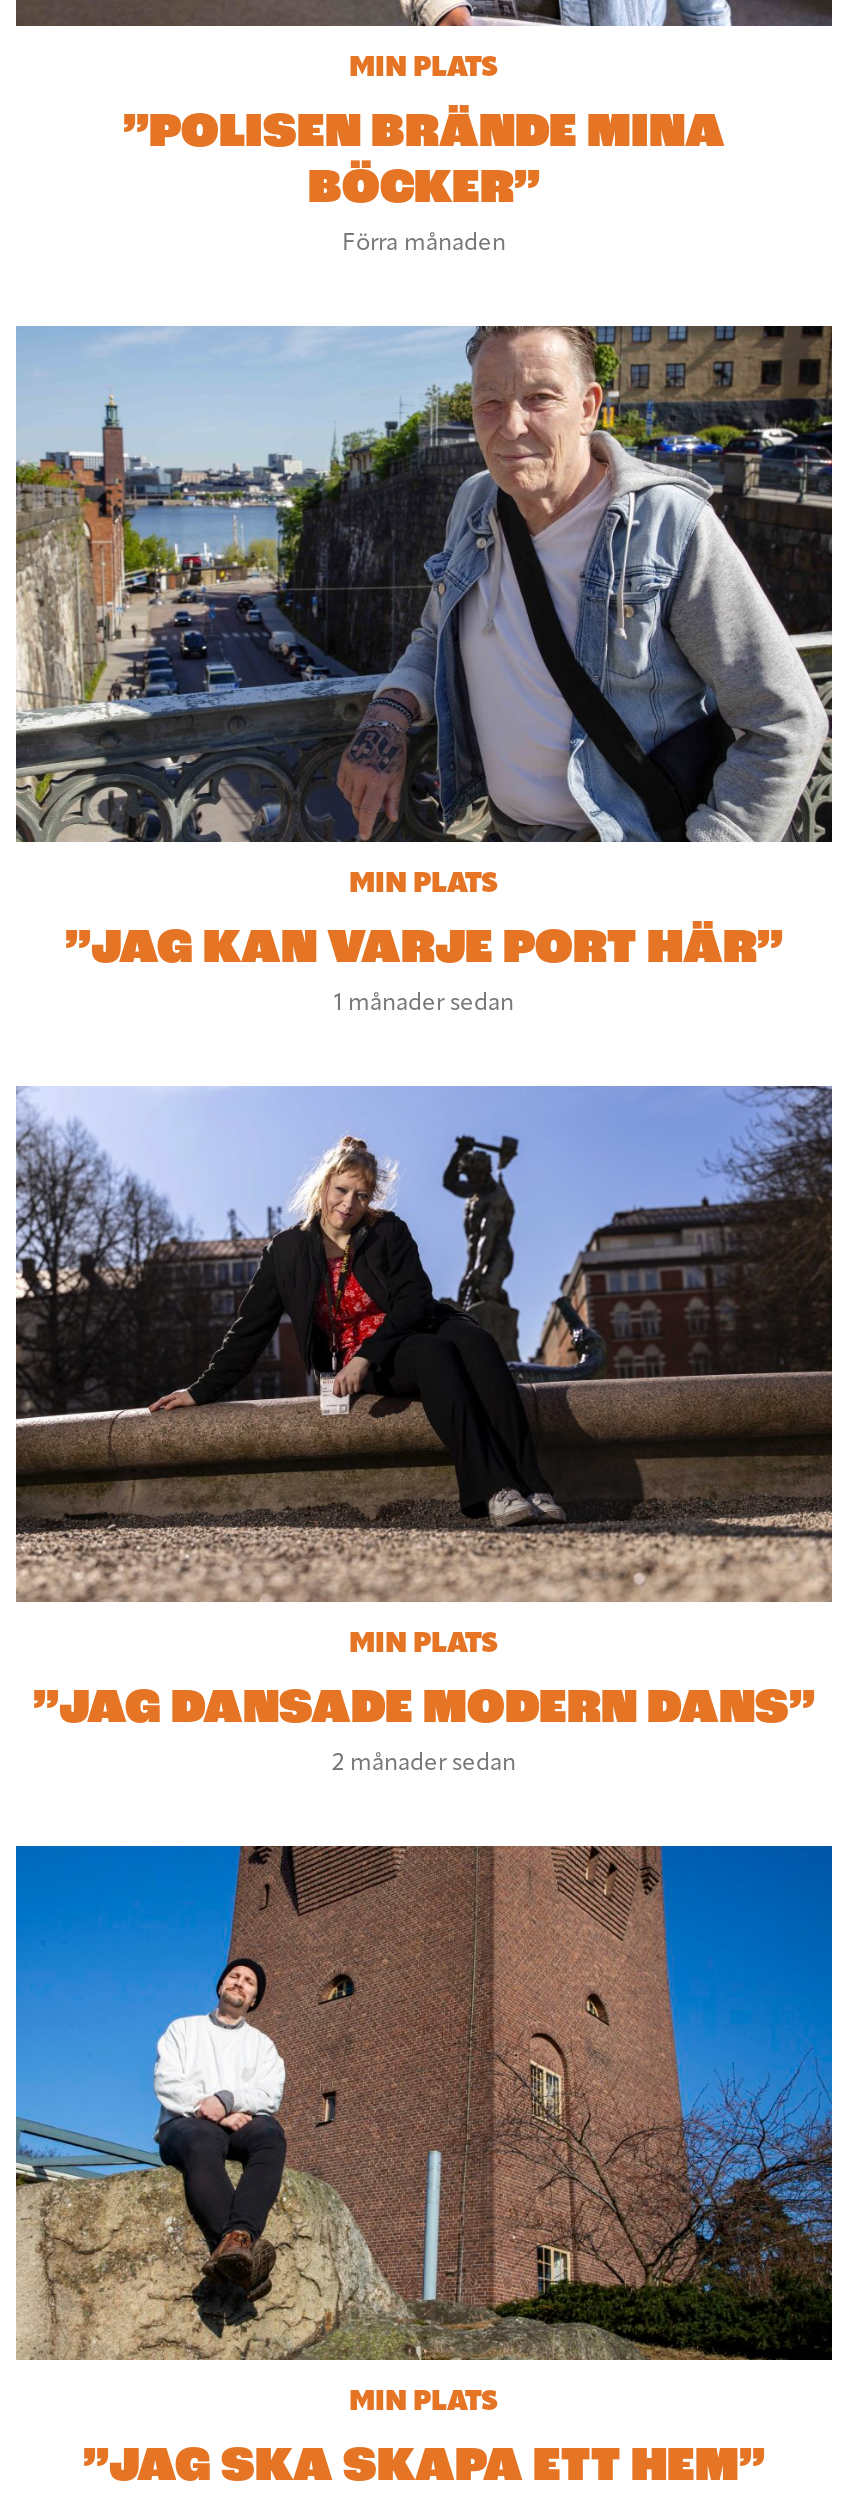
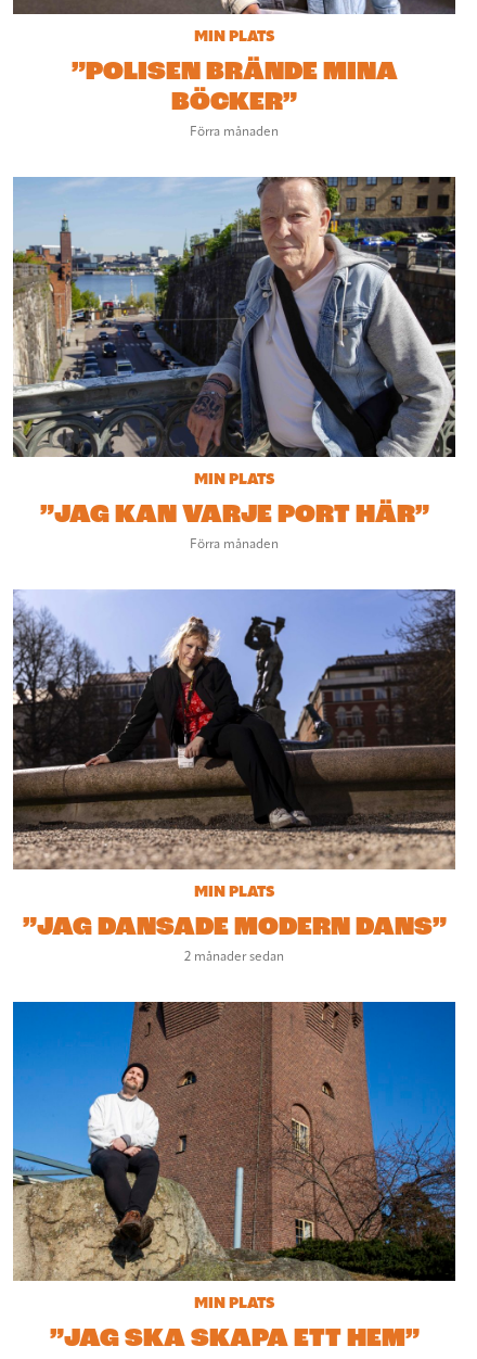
[334,992,514,1016] 1 månader sedan -> [190,538,279,551] Förra månaden

